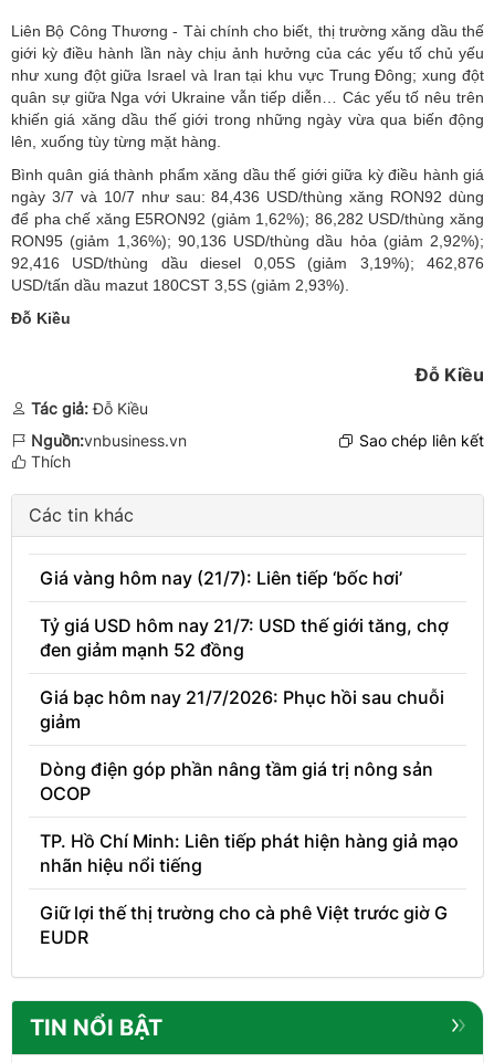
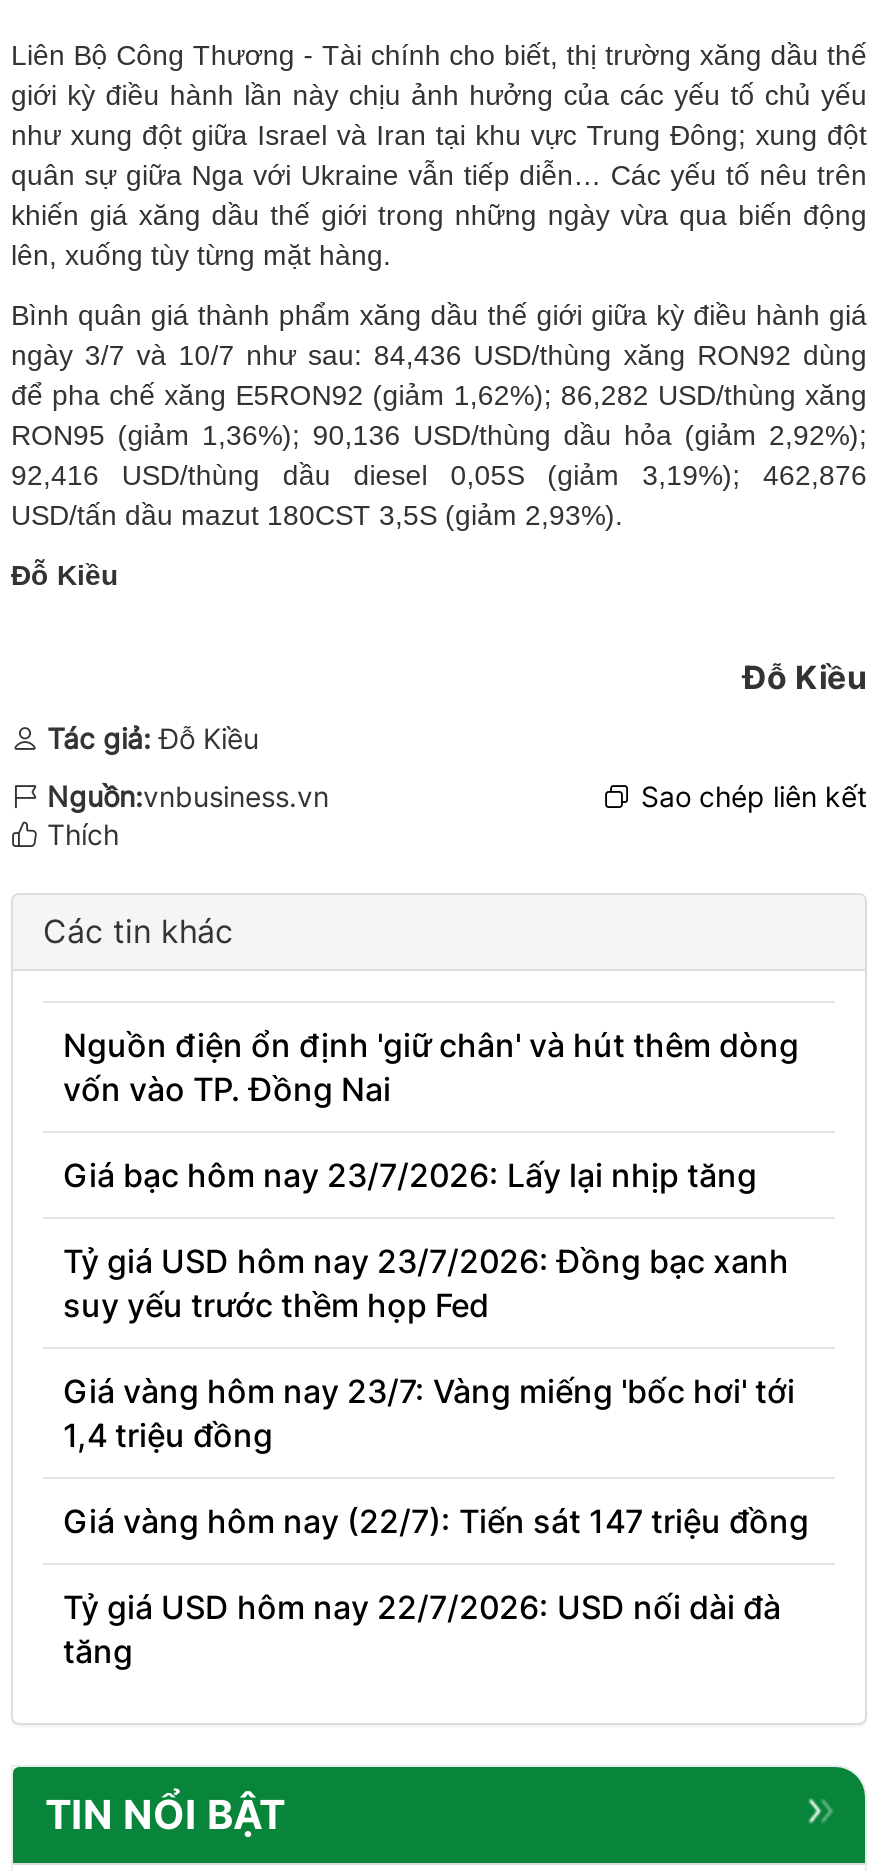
[40,567,402,589] Giá vàng hôm nay (21/7): Liên tiếp ‘bốc hơi’ -> [63,1025,799,1109] Nguồn điện ổn định 'giữ chân' và hút thêm dòng | vốn vào TP. Đồng Nai
[40,614,449,661] Tỷ giá USD hôm nay 21/7: USD thế giới tăng, chợ | đen giảm mạnh 52 đồng -> [63,1155,757,1195] Giá bạc hôm nay 23/7/2026: Lấy lại nhịp tăng
[40,686,444,732] Giá bạc hôm nay 21/7/2026: Phục hồi sau chuỗi | giảm -> [63,1241,789,1325] Tỷ giá USD hôm nay 23/7/2026: Đồng bạc xanh | suy yếu trước thềm họp Fed
[40,758,433,804] Dòng điện góp phần nâng tầm giá trị nông sản | OCOP -> [63,1371,795,1455] Giá vàng hôm nay 23/7: Vàng miếng 'bốc hơi' tới | 1,4 triệu đồng
[40,830,459,876] TP. Hồ Chí Minh: Liên tiếp phát hiện hàng giả mạo | nhãn hiệu nổi tiếng -> [63,1501,809,1541] Giá vàng hôm nay (22/7): Tiến sát 147 triệu đồng
[40,902,448,948] Giữ lợi thế thị trường cho cà phê Việt trước giờ G | EUDR -> [63,1587,781,1671] Tỷ giá USD hôm nay 22/7/2026: USD nối dài đà | tăng

